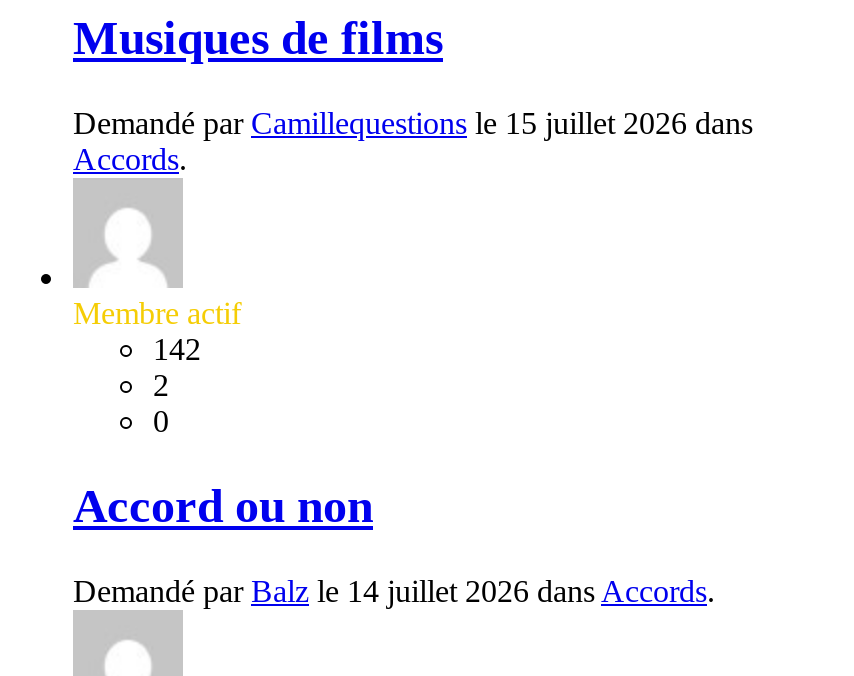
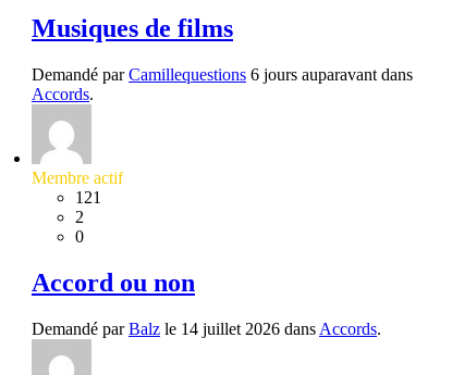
[73,106,753,140] Demandé par Camillequestions le 15 juillet 2026 dans -> [32,65,413,84] Demandé par Camillequestions 6 jours auparavant dans
[153,332,201,366] 142 -> [75,188,101,206] 121

